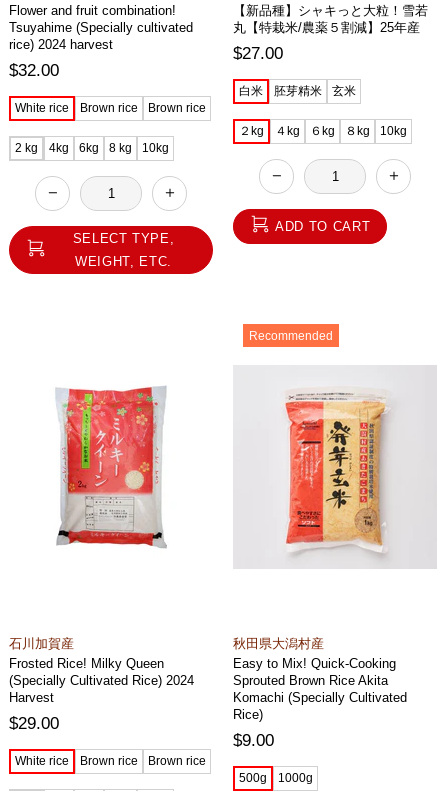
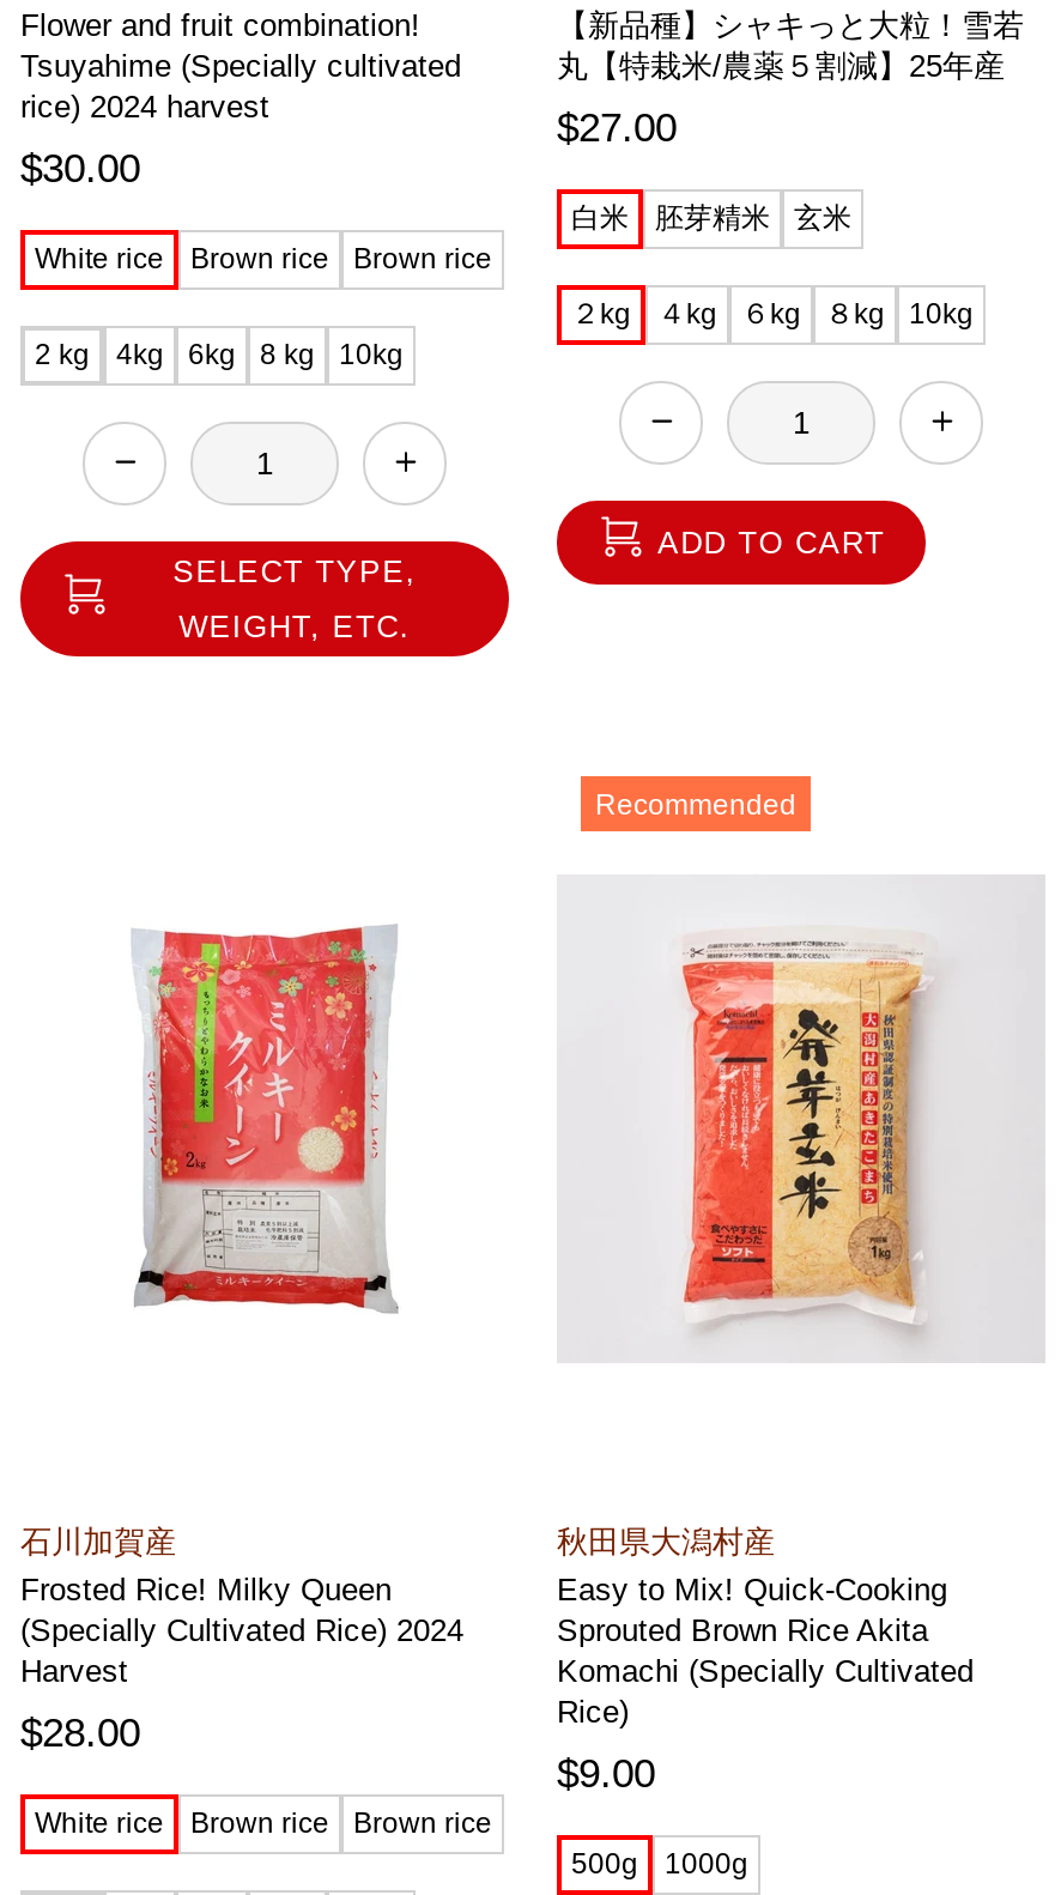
[9,61,59,80] $32.00 -> [20,146,140,191] $30.00
[9,714,59,733] $29.00 -> [20,1710,140,1756] $28.00

